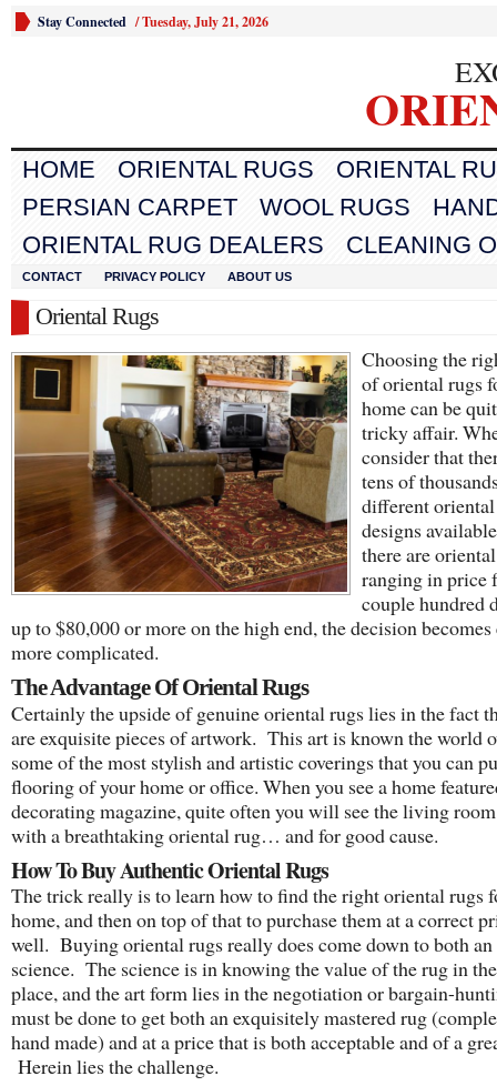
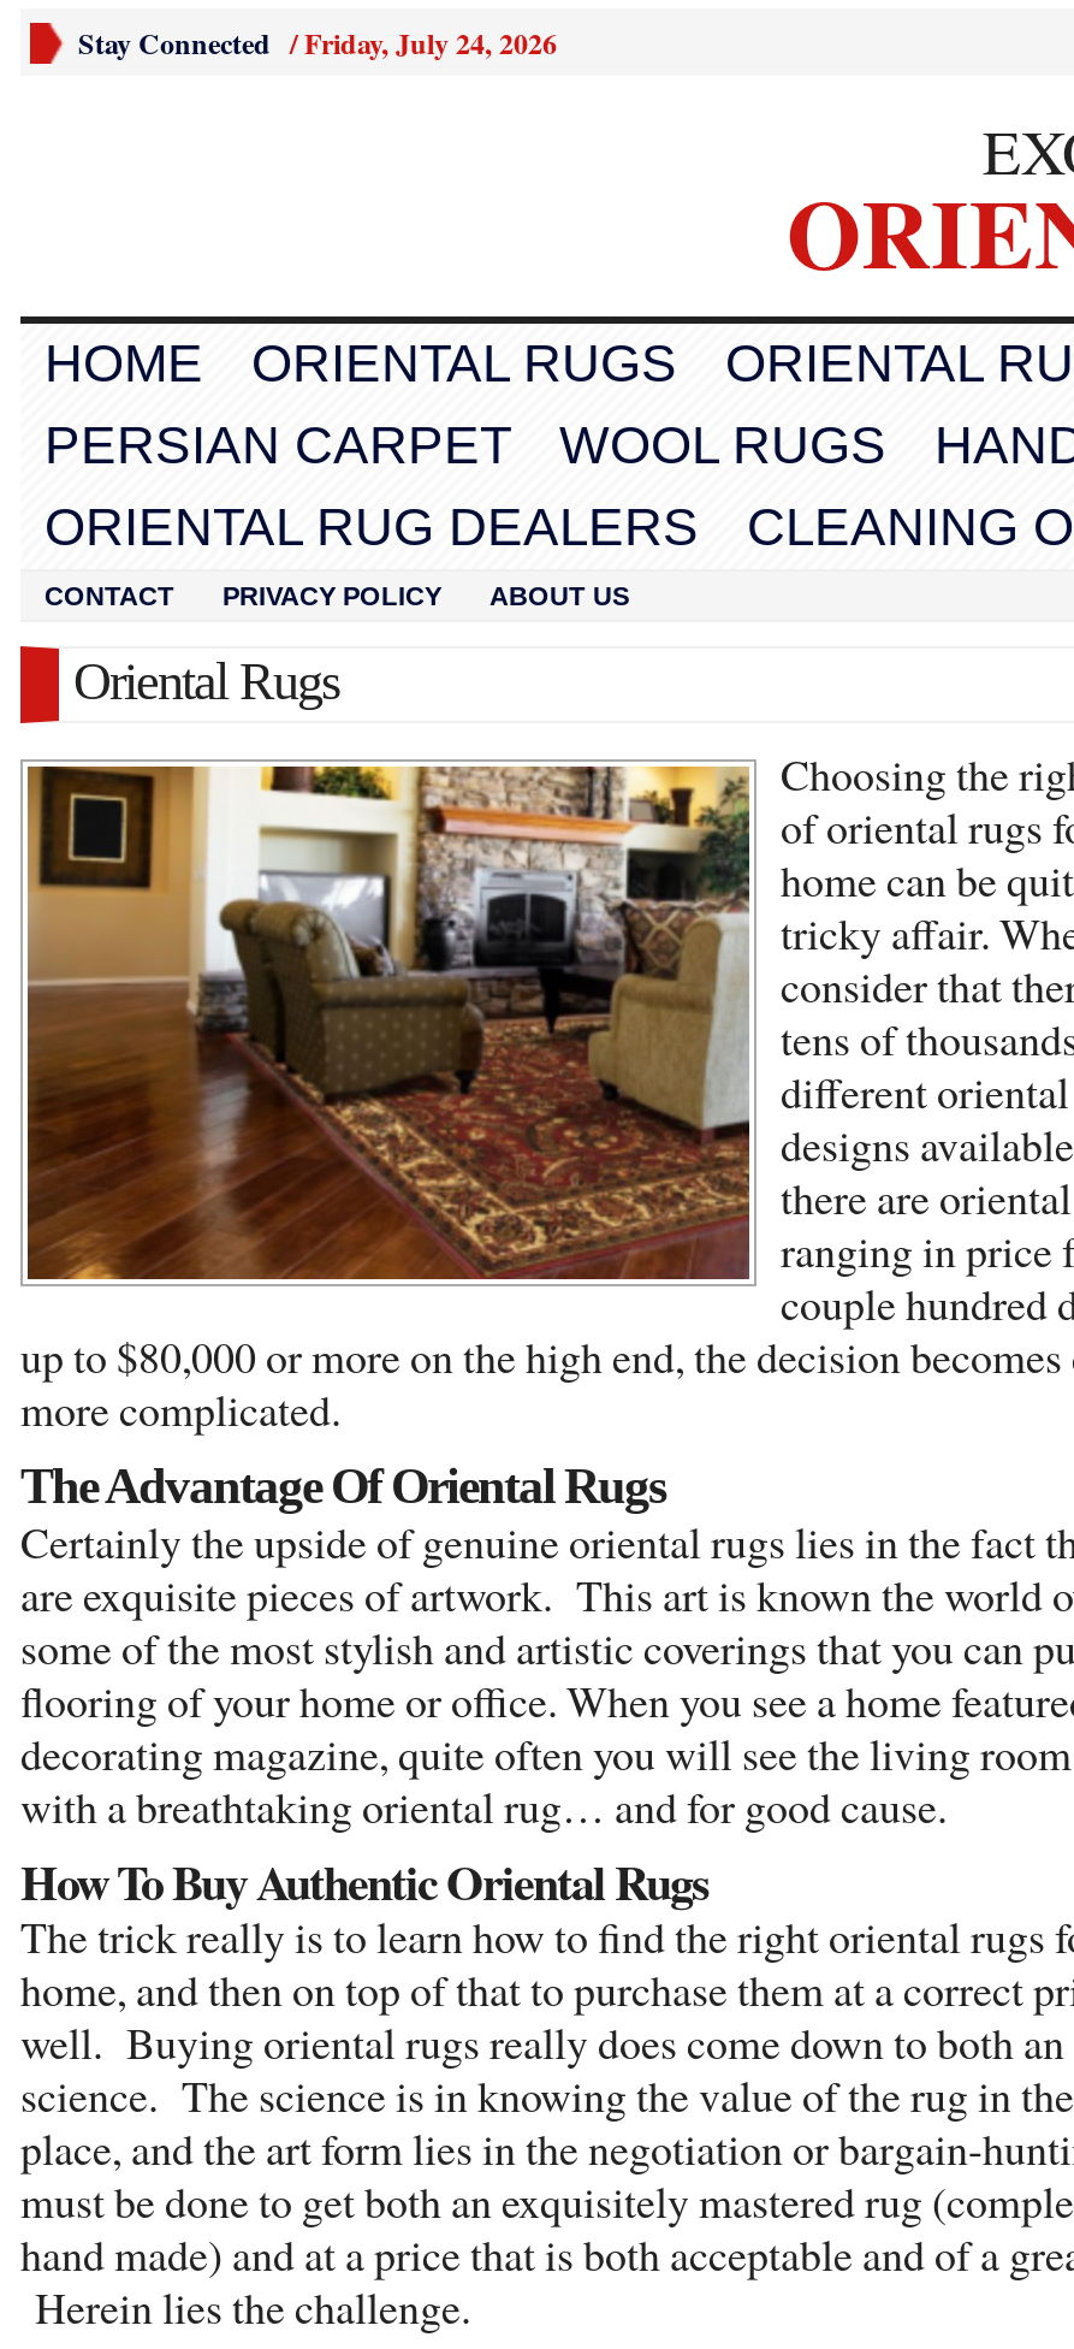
[38,12,268,31] Stay Connected / Tuesday, July 21, 2026 -> [78,23,557,64] Stay Connected / Friday, July 24, 2026

